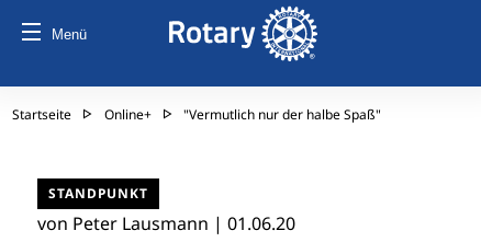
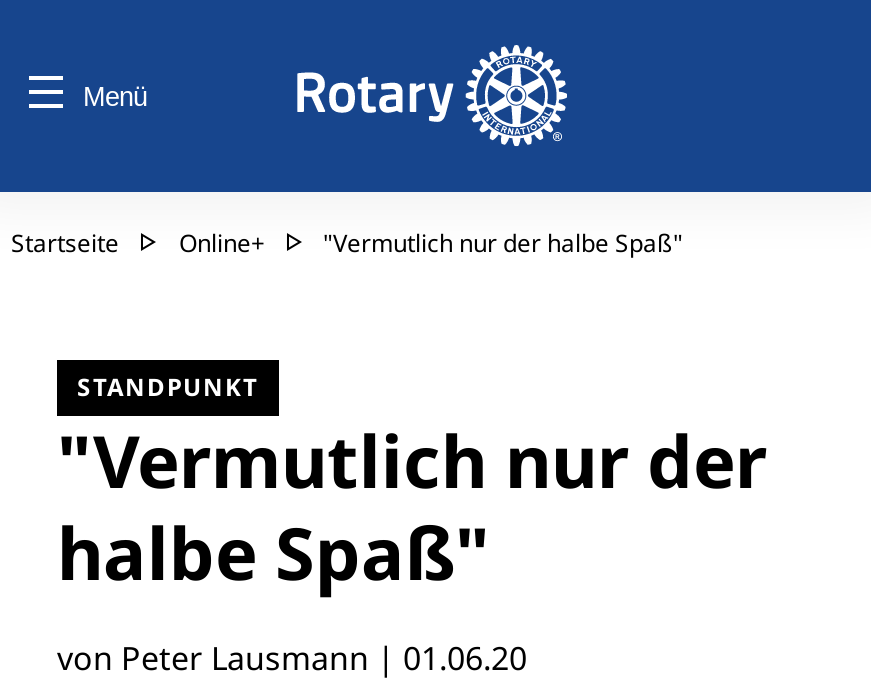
none -> [57,412,767,602] "Vermutlich nur der | halbe Spaß"

